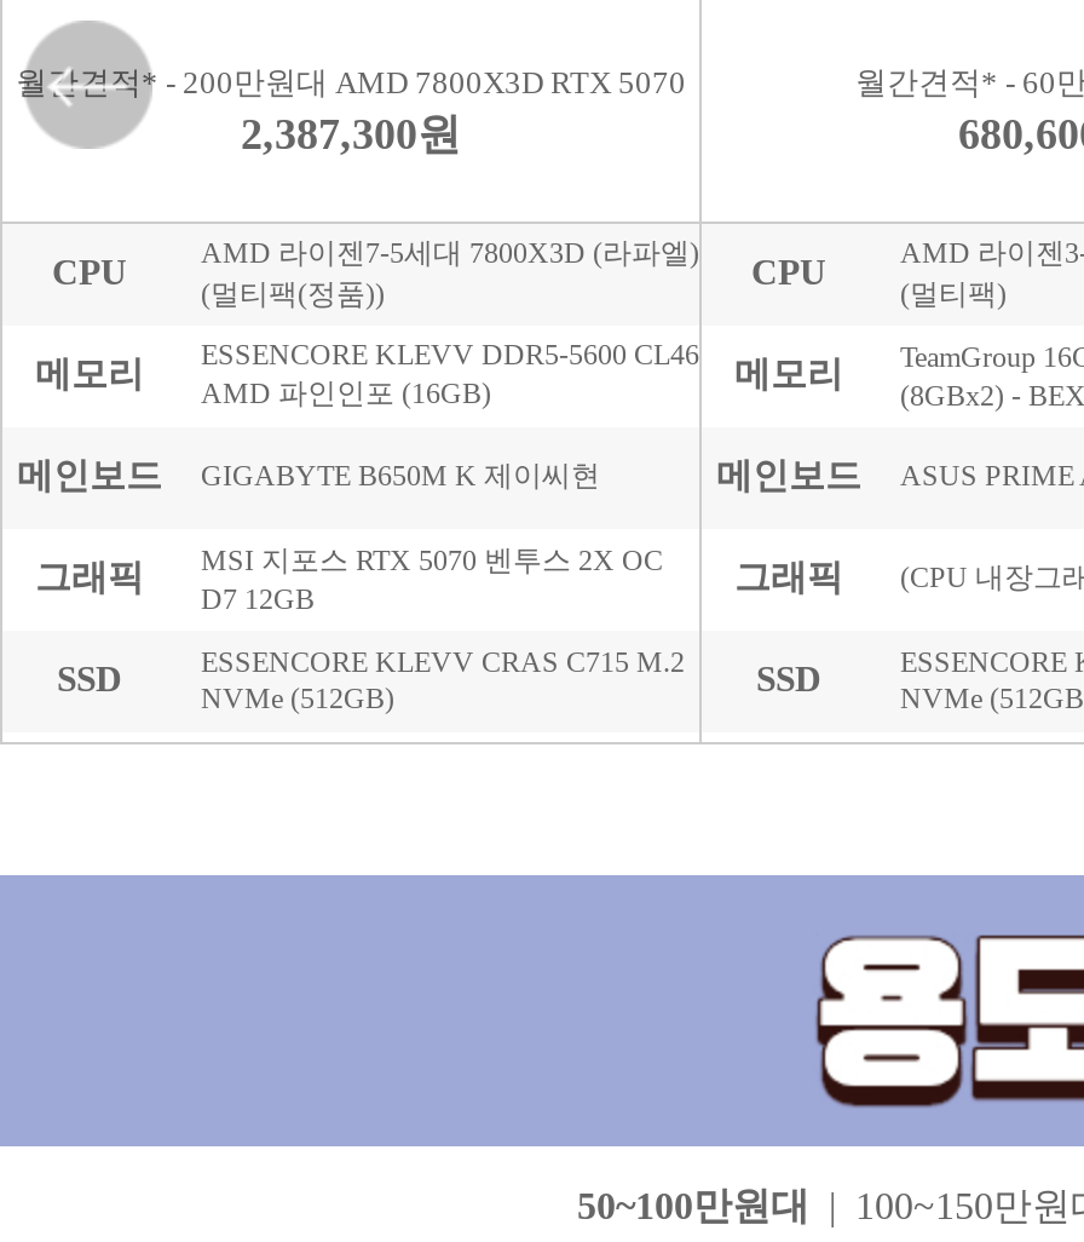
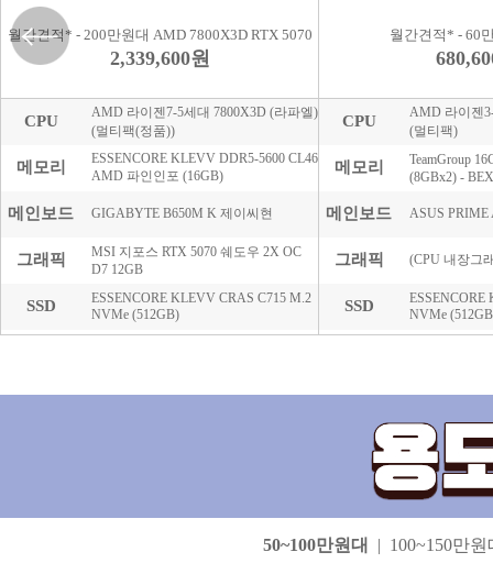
[241,110,461,159] 2,387,300원 -> [109,47,210,69] 2,339,600원
[201,544,663,577] MSI 지포스 RTX 5070 벤투스 2X OC -> [91,244,302,260] MSI 지포스 RTX 5070 쉐도우 2X OC

